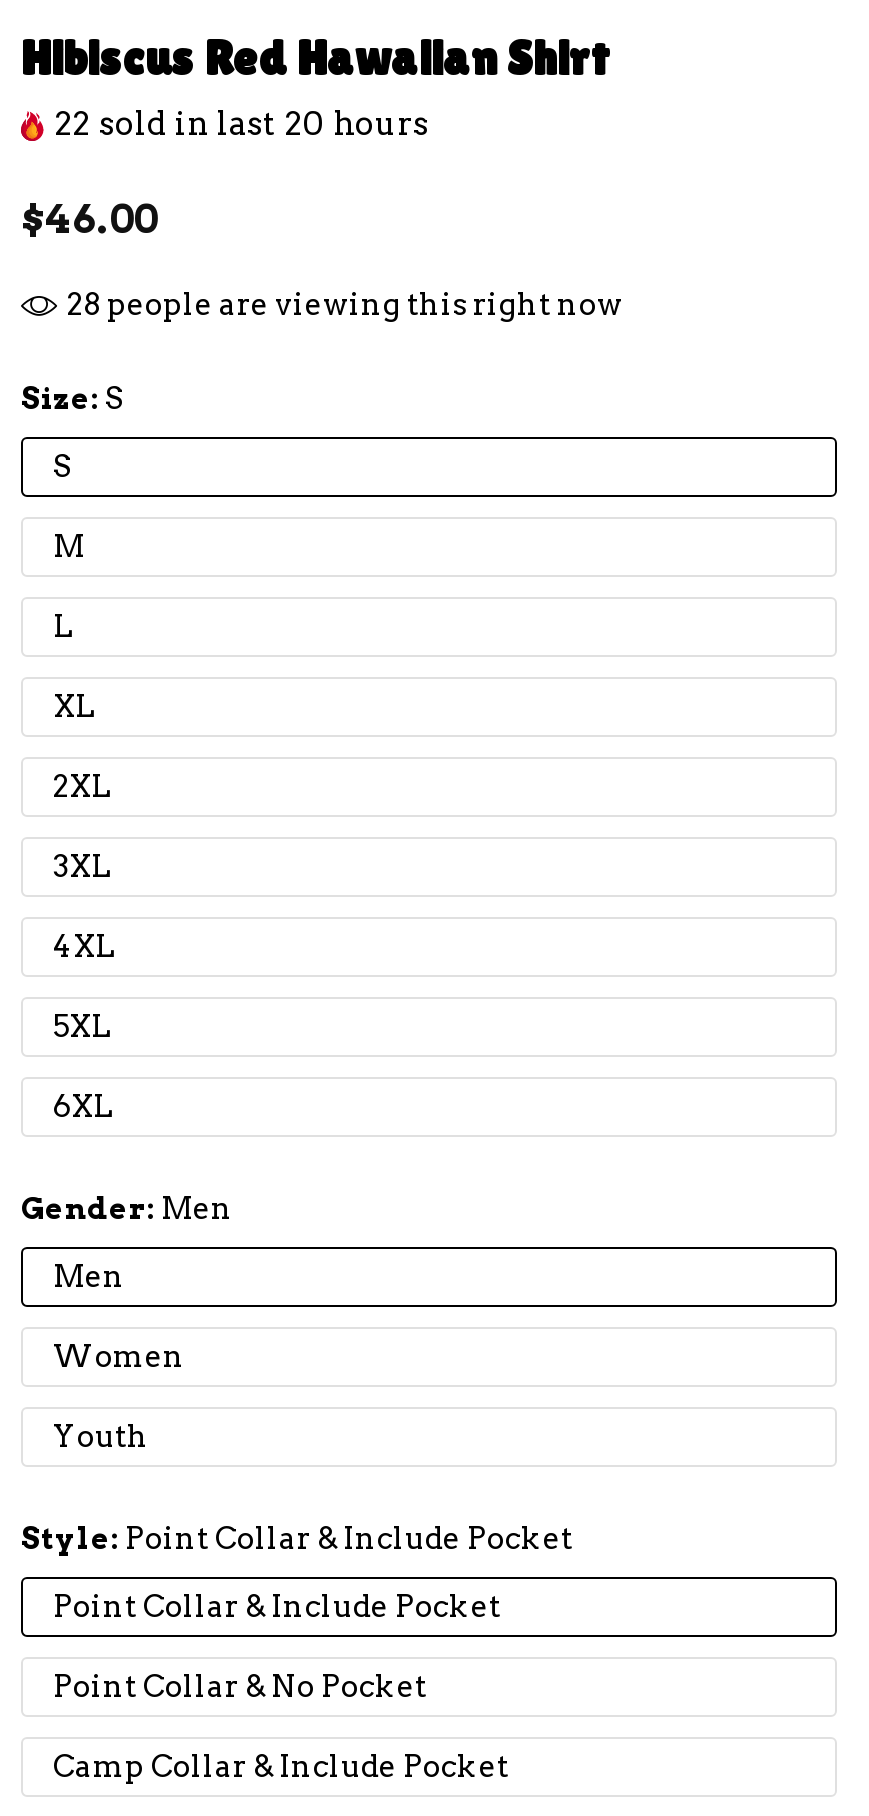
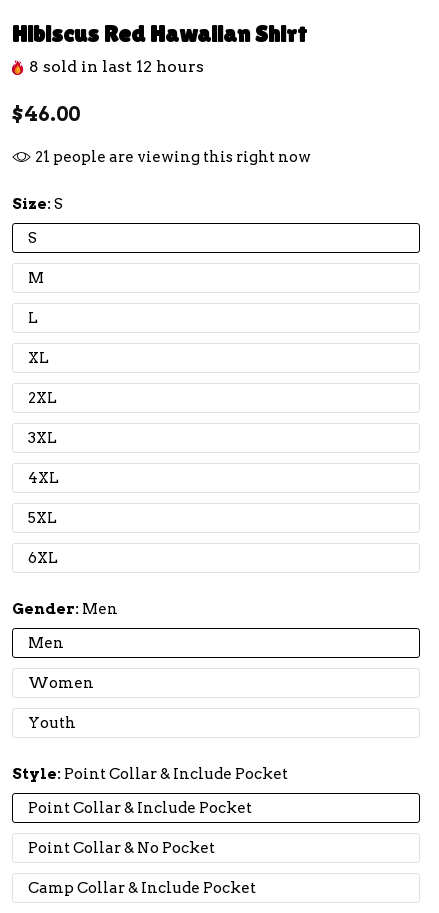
[55,105,429,143] 22 sold in last 20 hours -> [29,57,204,76] 8 sold in last 12 hours
[67,287,623,323] 28 people are viewing this right now -> [35,148,311,166] 21 people are viewing this right now

